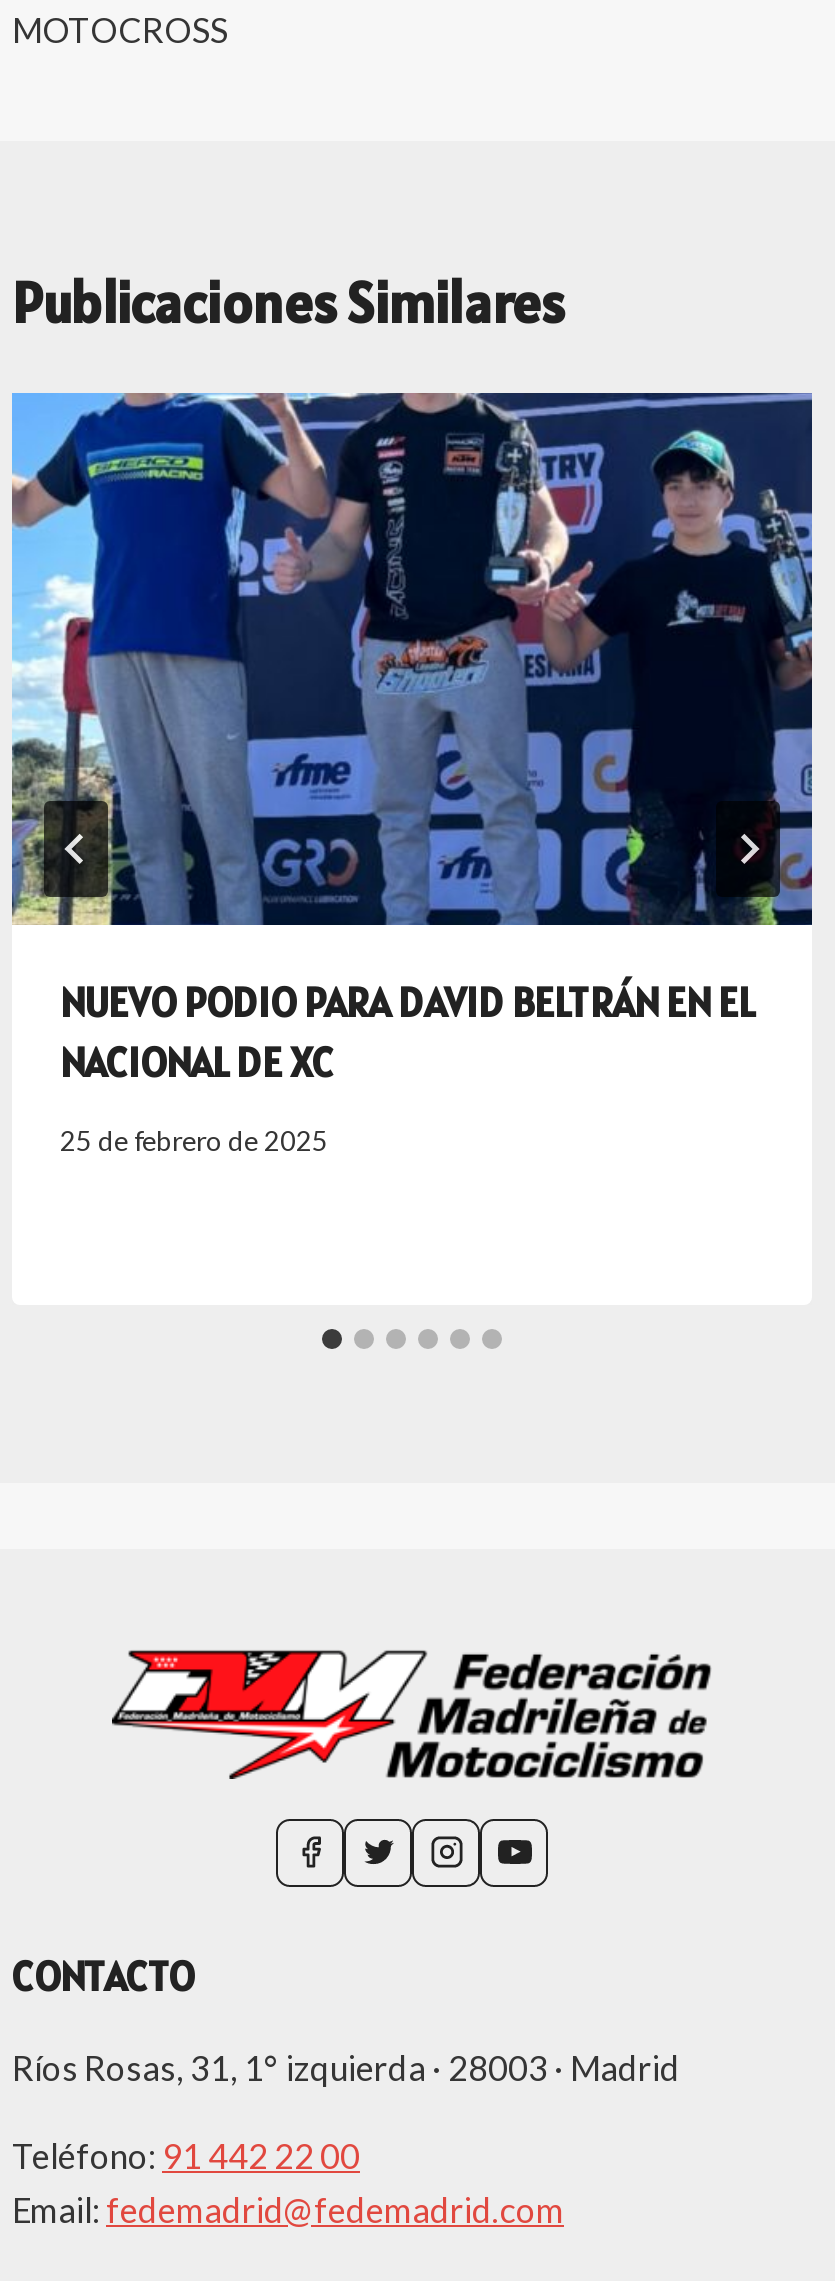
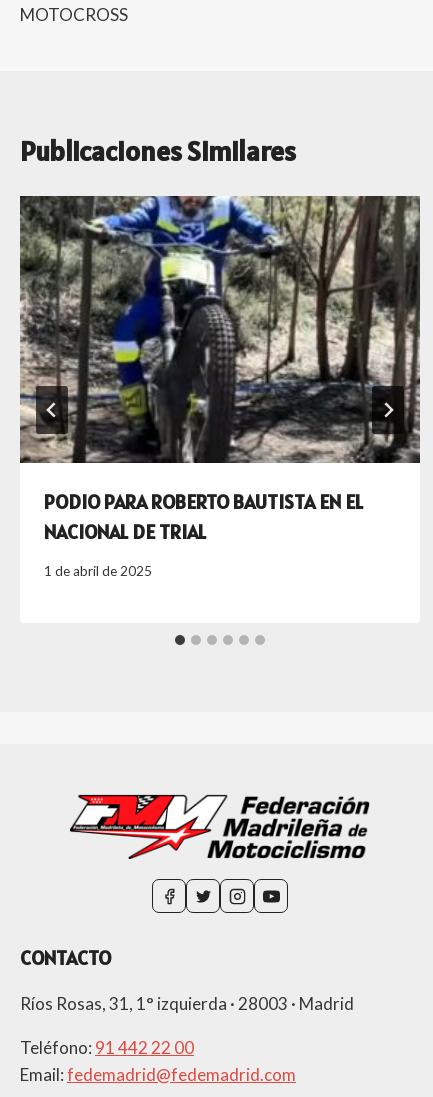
[10,392,814,1090] [image] | NUEVO PODIO PARA DAVID BELTRÁN EN EL | NACIONAL DE XC -> [19,195,420,545] [image] | PODIO PARA ROBERTO BAUTISTA EN EL | NACIONAL DE TRIAL
[60,1125,328,1157] 25 de febrero de 2025 -> [44,563,152,579] 1 de abril de 2025

